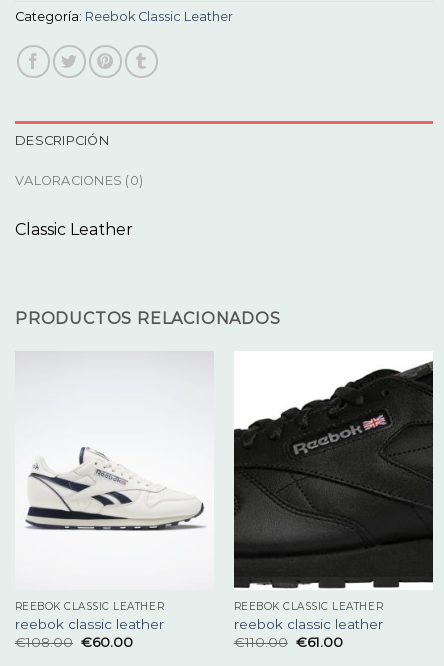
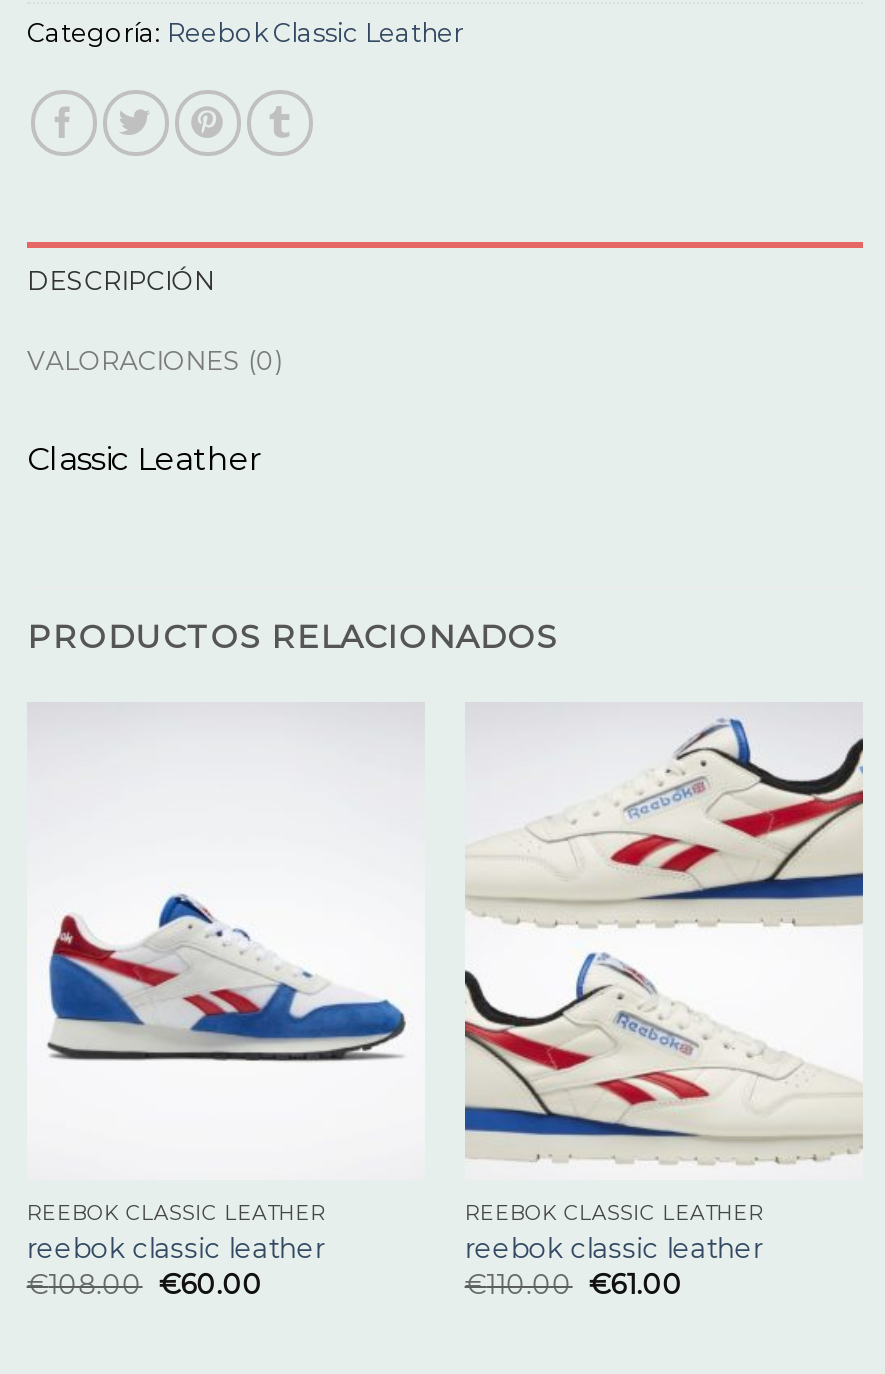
[233,352,434,589] [image] -> [463,704,865,1176] [image]
[26,446,204,531] [image] -> [47,894,405,1062] [image]

